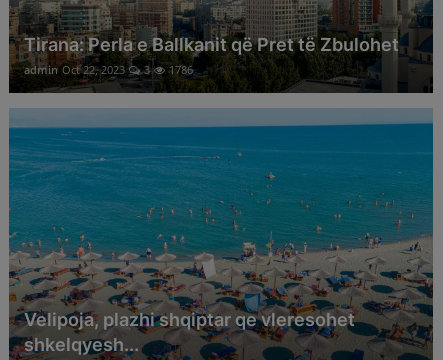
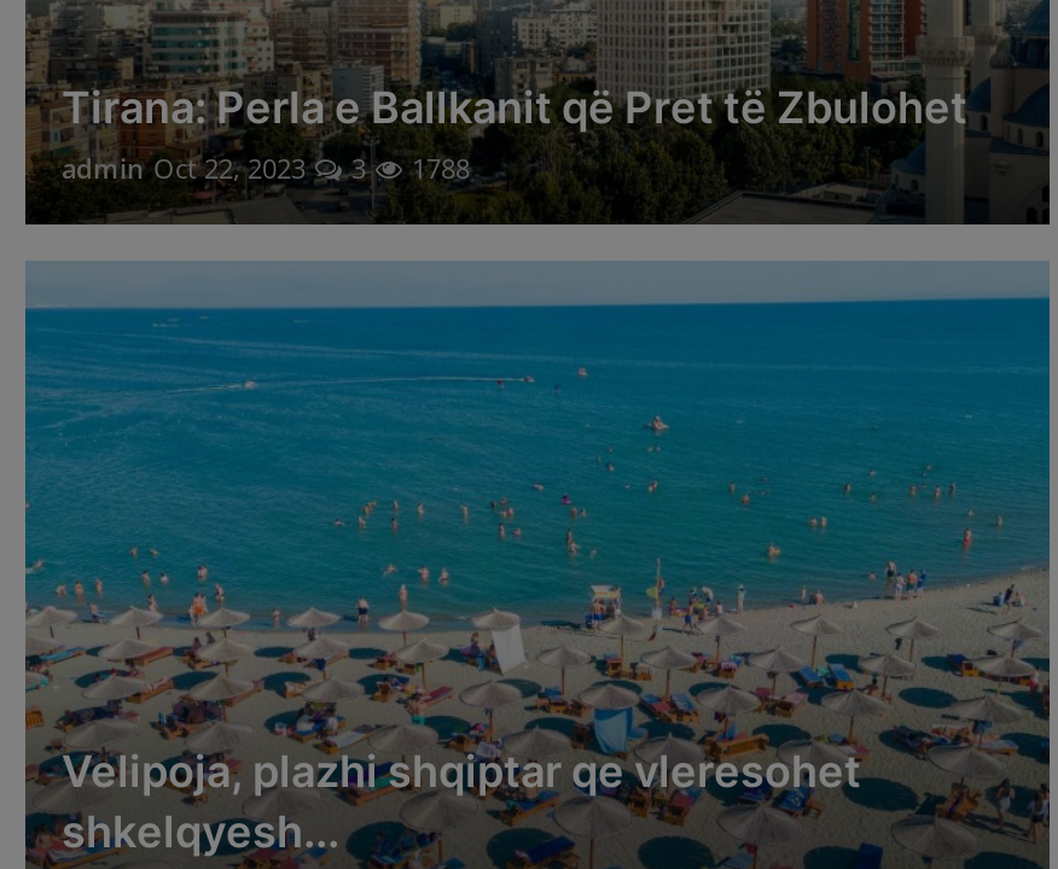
[24,61,193,76] admin Oct 22, 2023 3 1786 -> [62,148,470,185] admin Oct 22, 2023 3 1788

